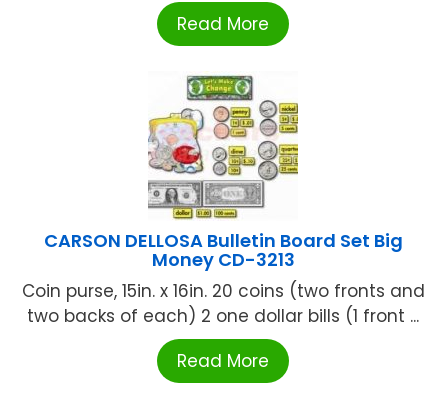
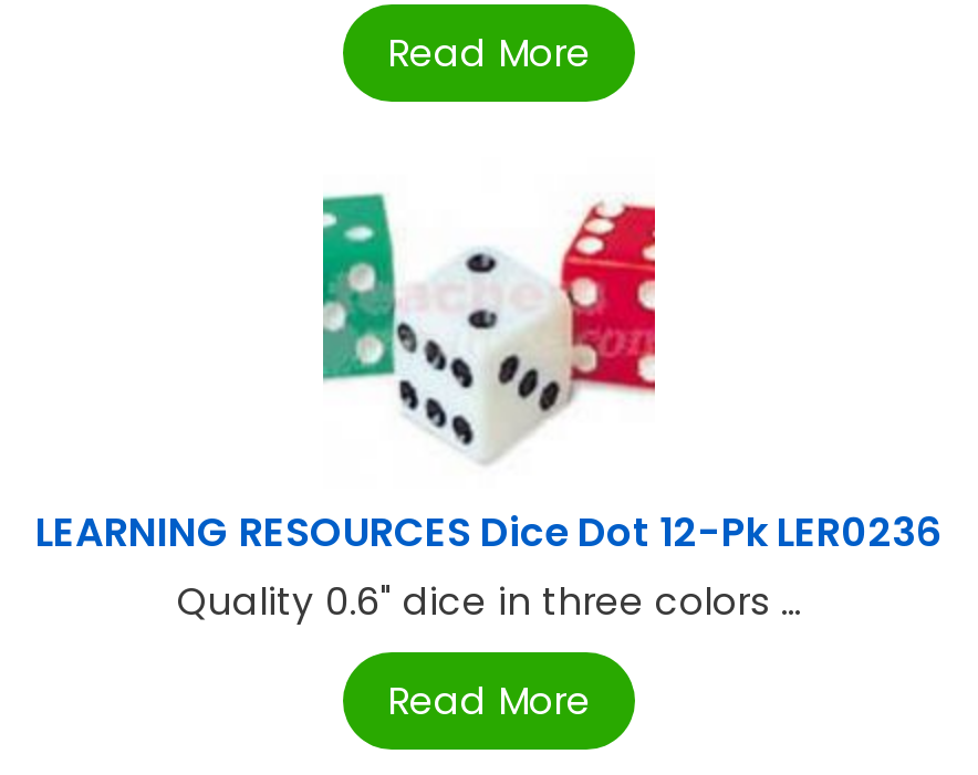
[148,75,299,220] [image] -> [321,168,657,391] [image]
[21,228,424,328] CARSON DELLOSA Bulletin Board Set Big | Money CD-3213 | Coin purse, 15in. x 16in. 20 coins (two fronts and | two backs of each) 2 one dollar bills (1 front ... -> [35,504,943,628] LEARNING RESOURCES Dice Dot 12-Pk LER0236 | Quality 0.6" dice in three colors ...

